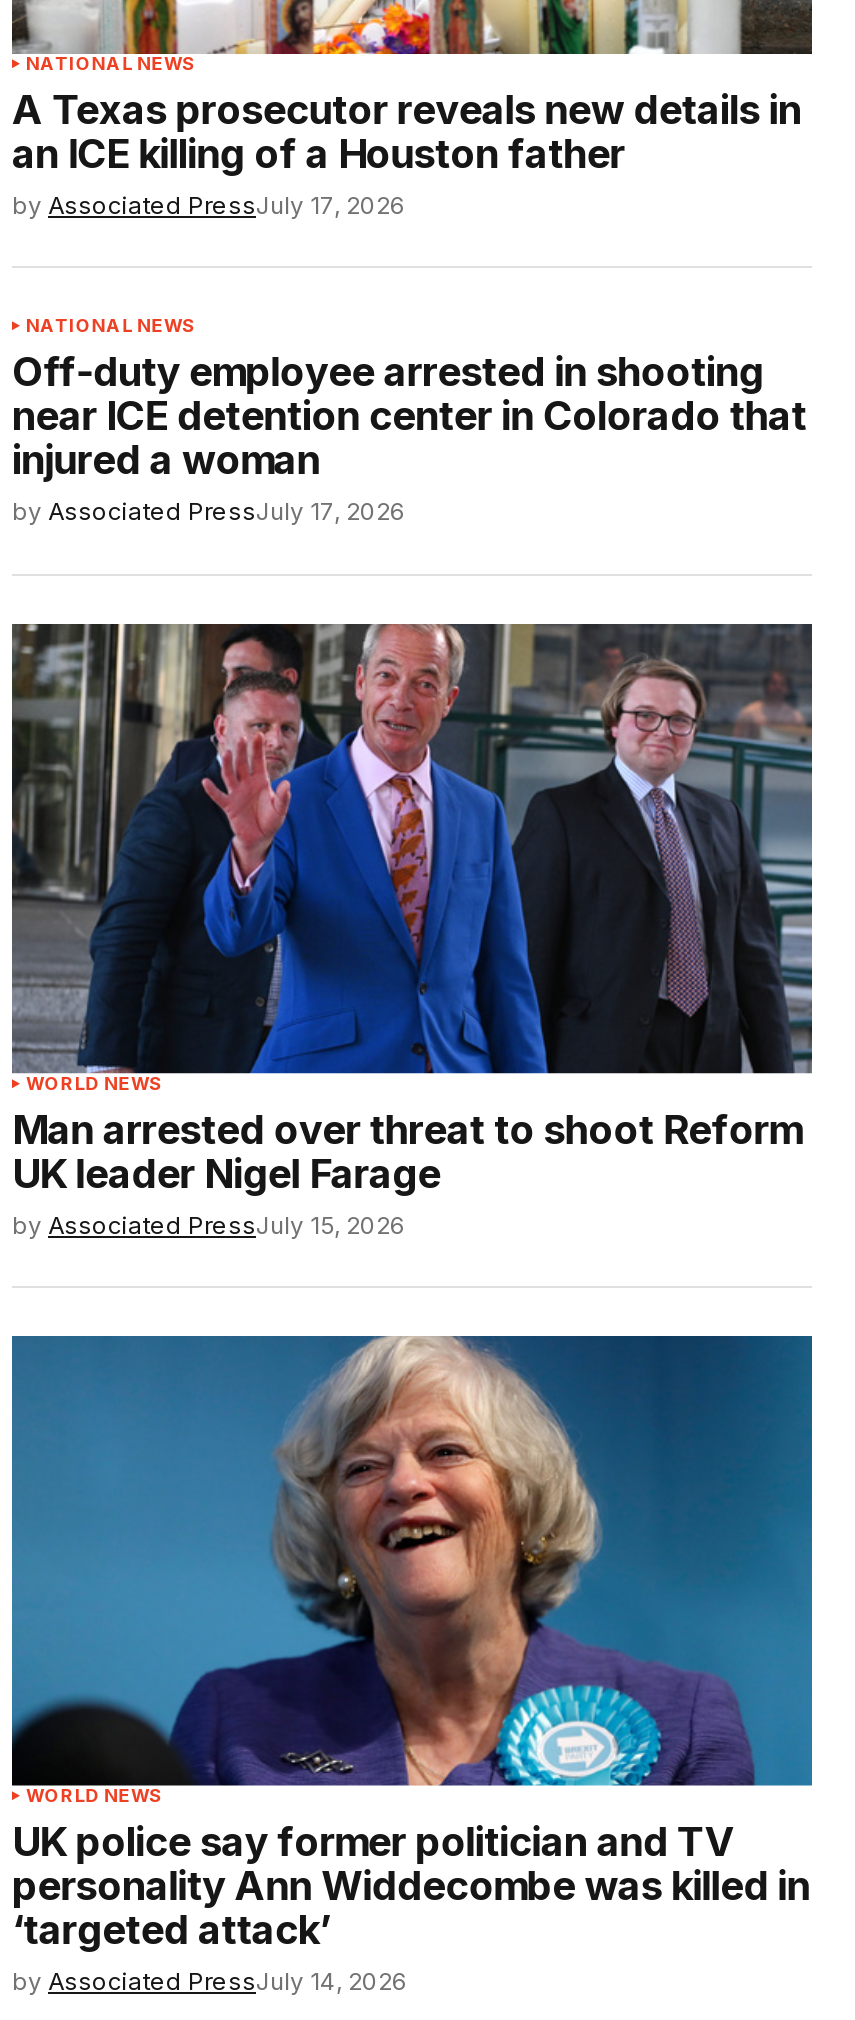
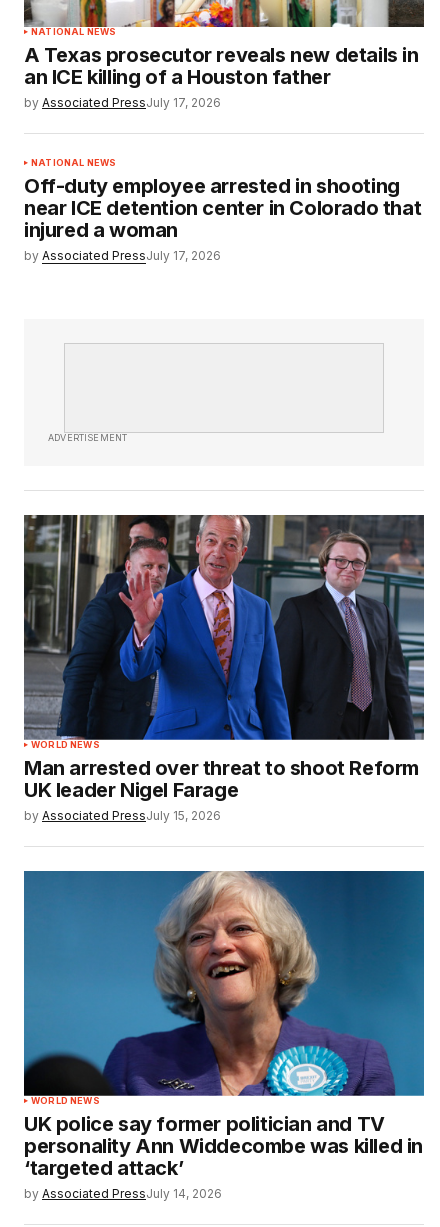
none -> [48,432,127,443] ADVERTISEMENT

